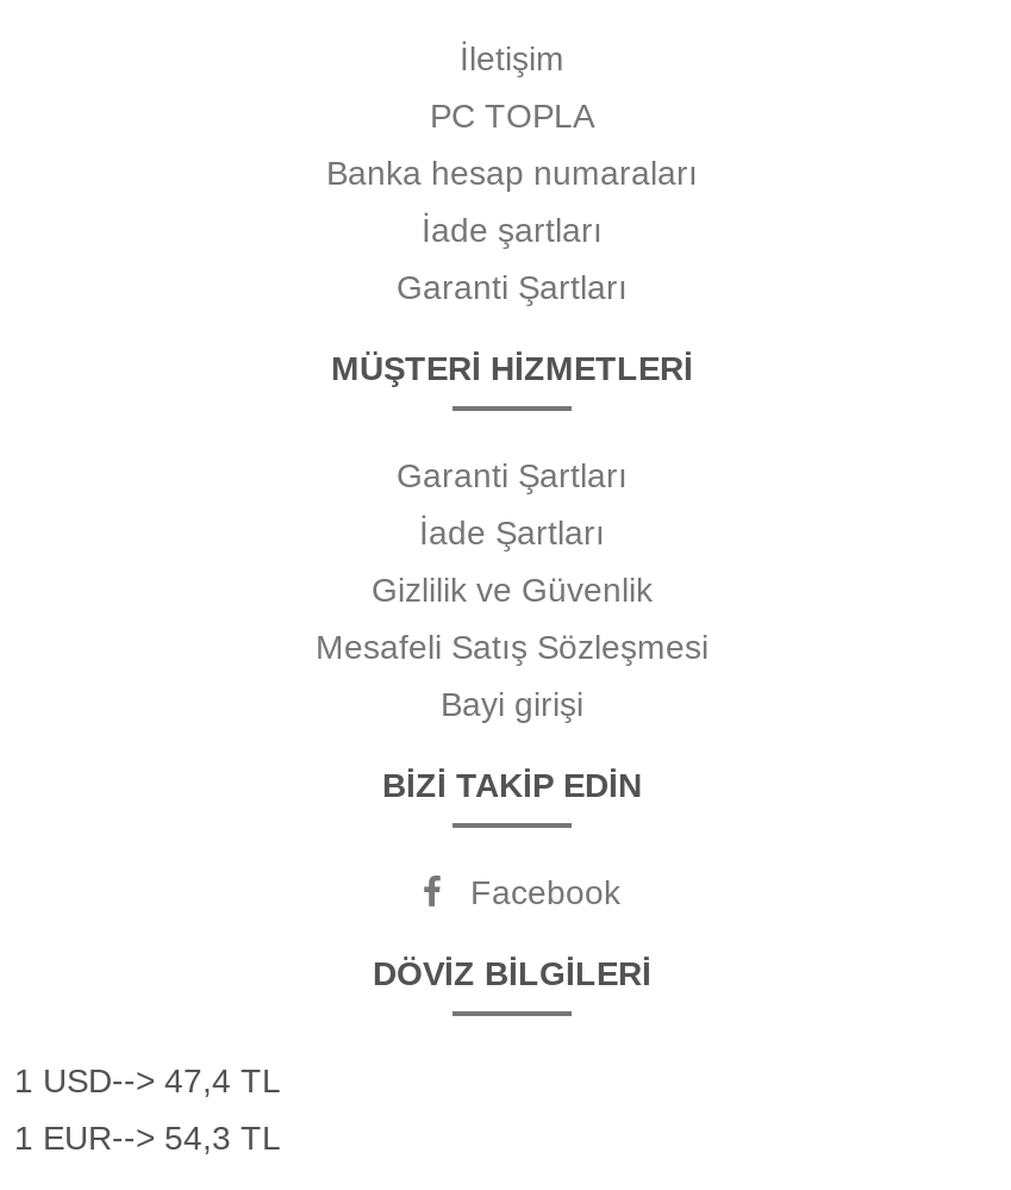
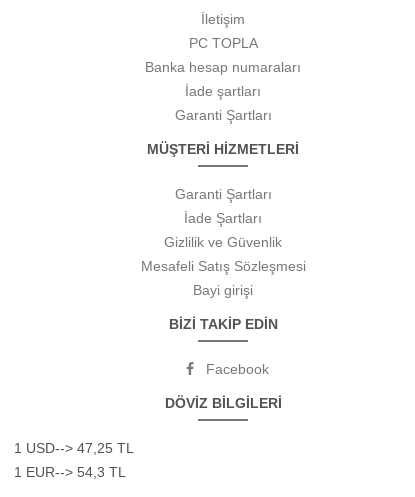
[14,1061,281,1099] 1 USD--> 47,4 TL -> [14,440,134,456] 1 USD--> 47,25 TL

